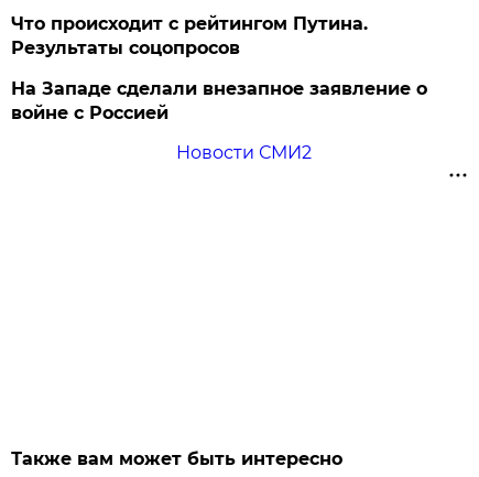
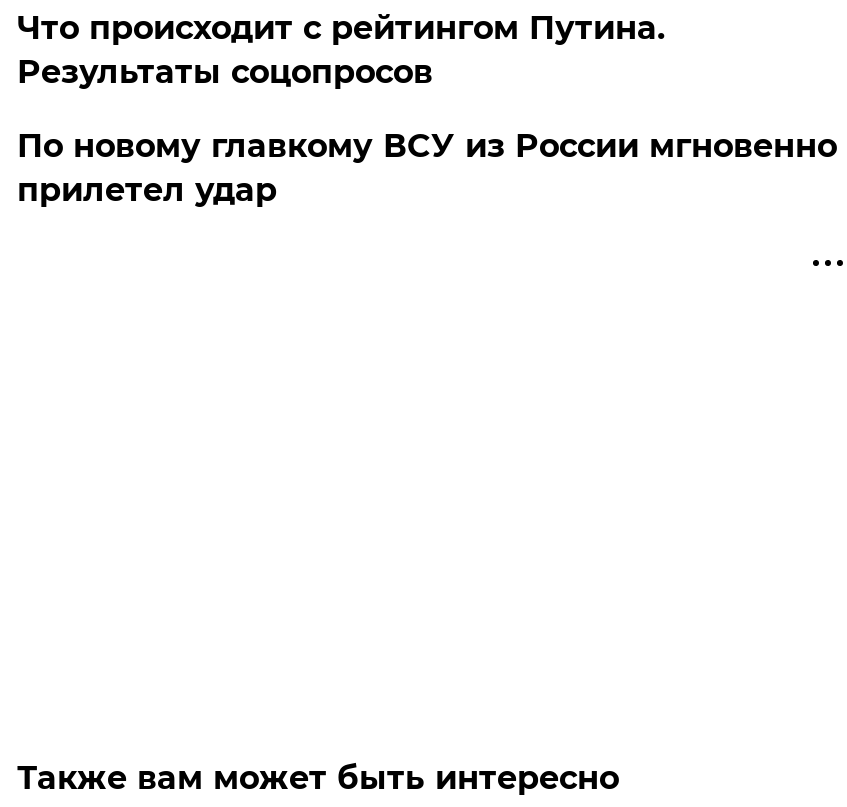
[11,78,428,163] На Западе сделали внезапное заявление о | войне с Россией | Новости СМИ2 -> [17,127,837,209] По новому главкому ВСУ из России мгновенно | прилетел удар

